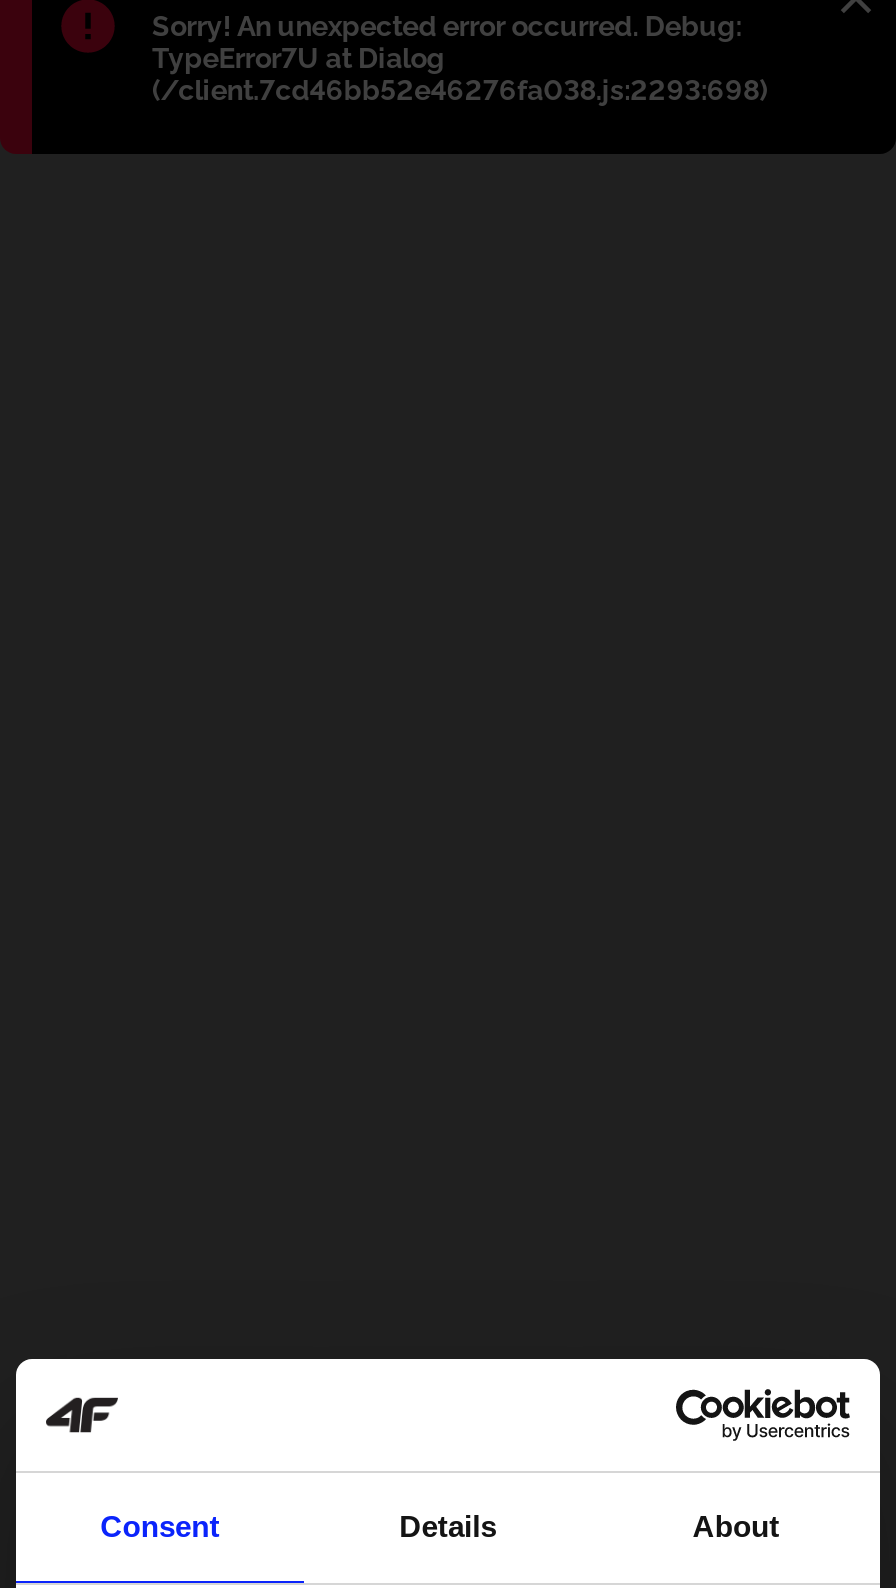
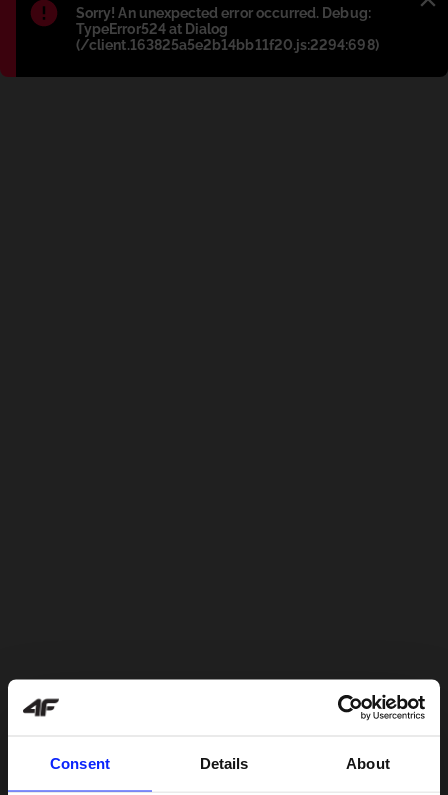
[152,42,767,106] TypeError7U at Dialog | (/client.7cd46bb52e46276fa038.js:2293:698) -> [76,21,379,53] TypeError524 at Dialog | (/client.163825a5e2b14bb11f20.js:2294:698)

